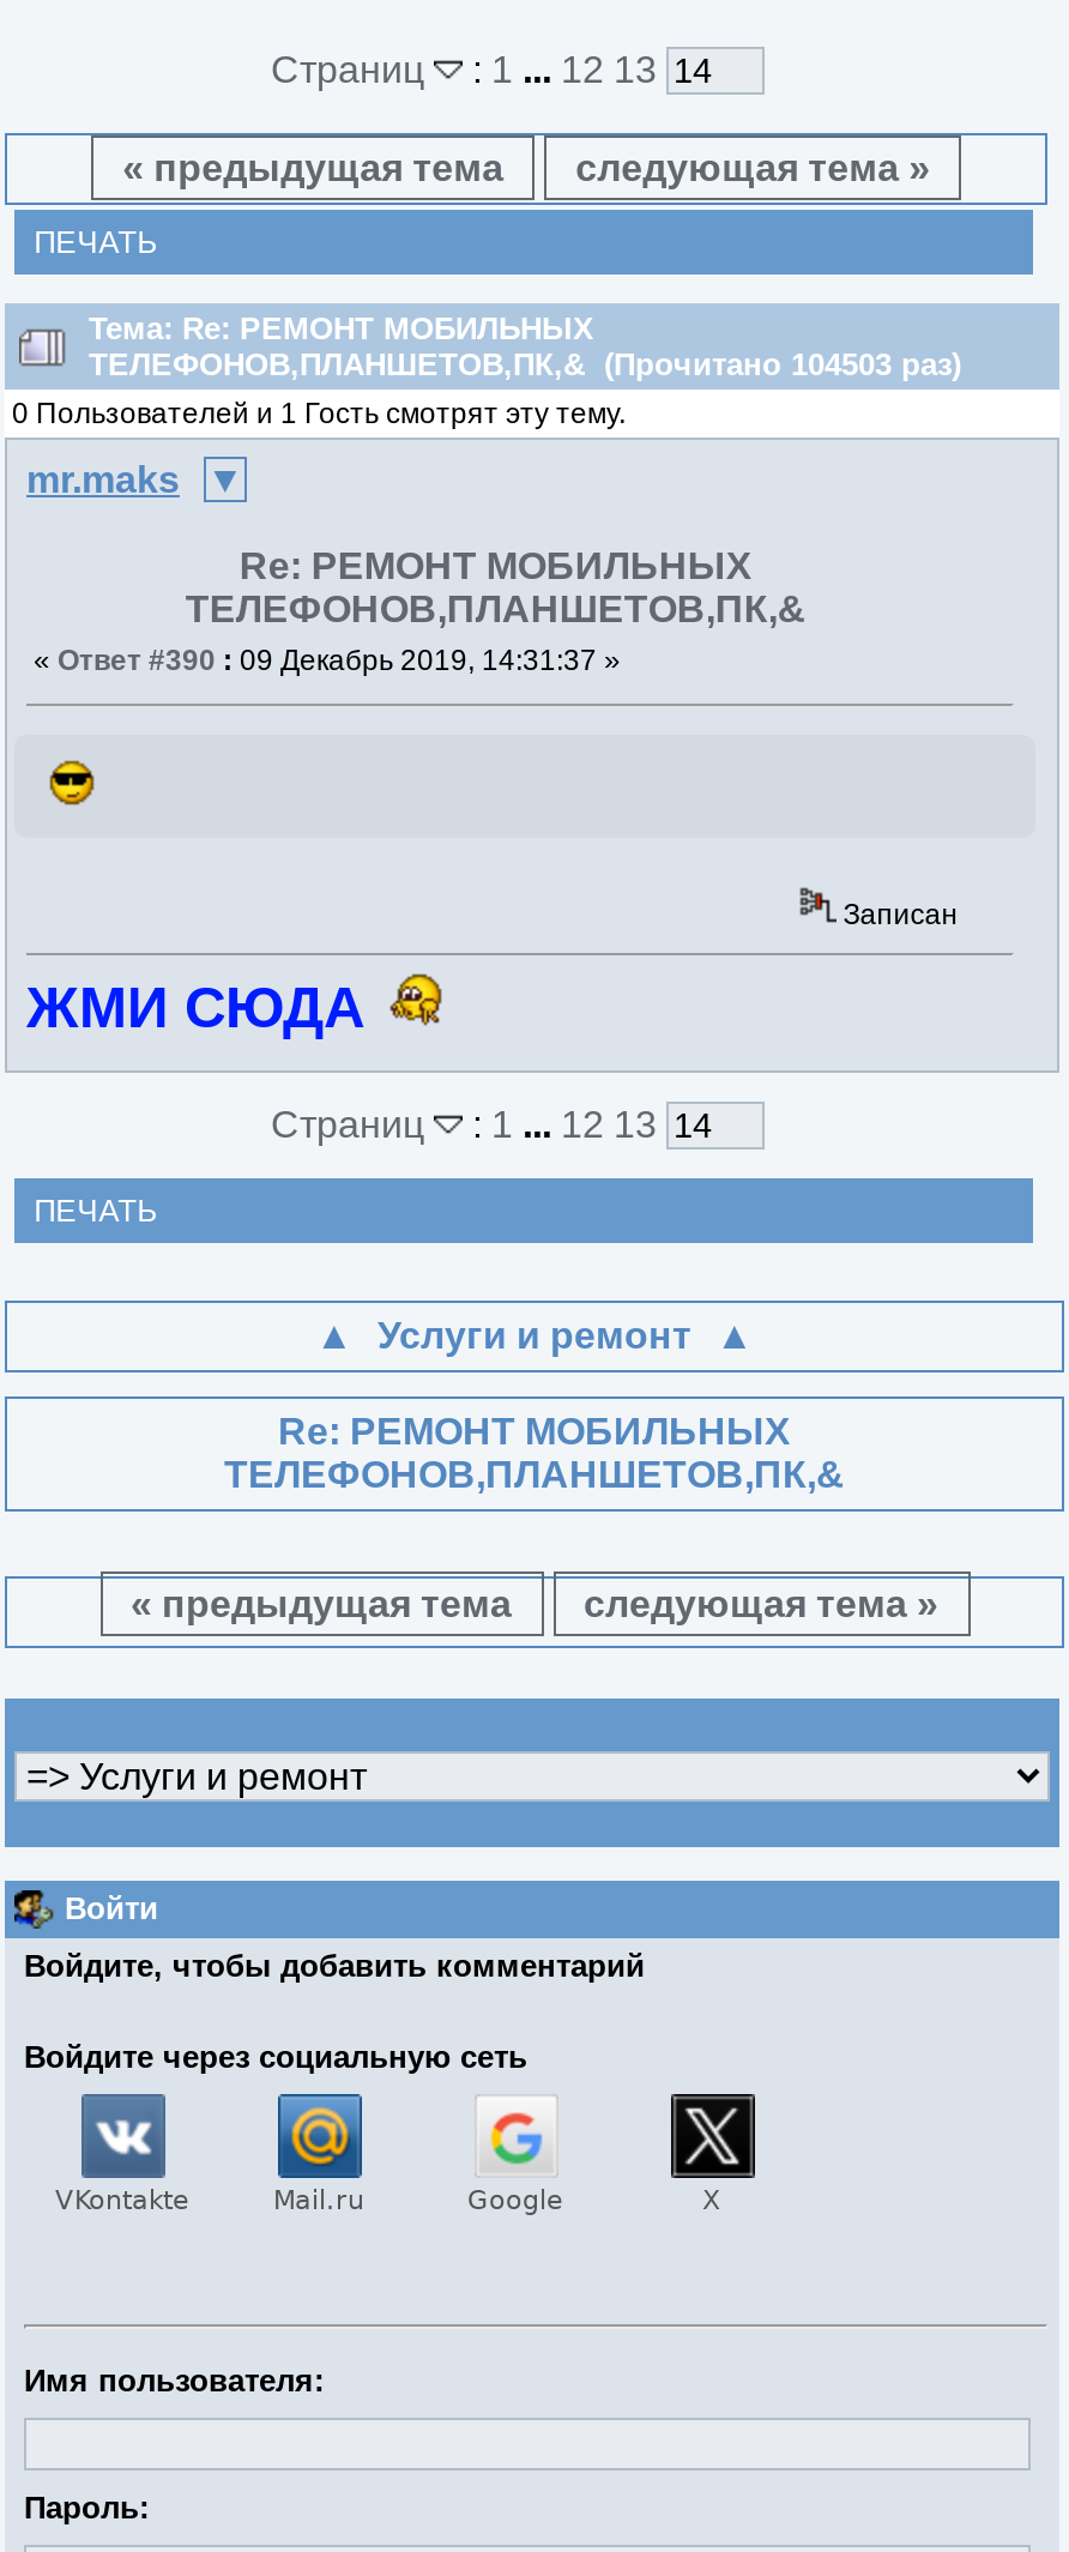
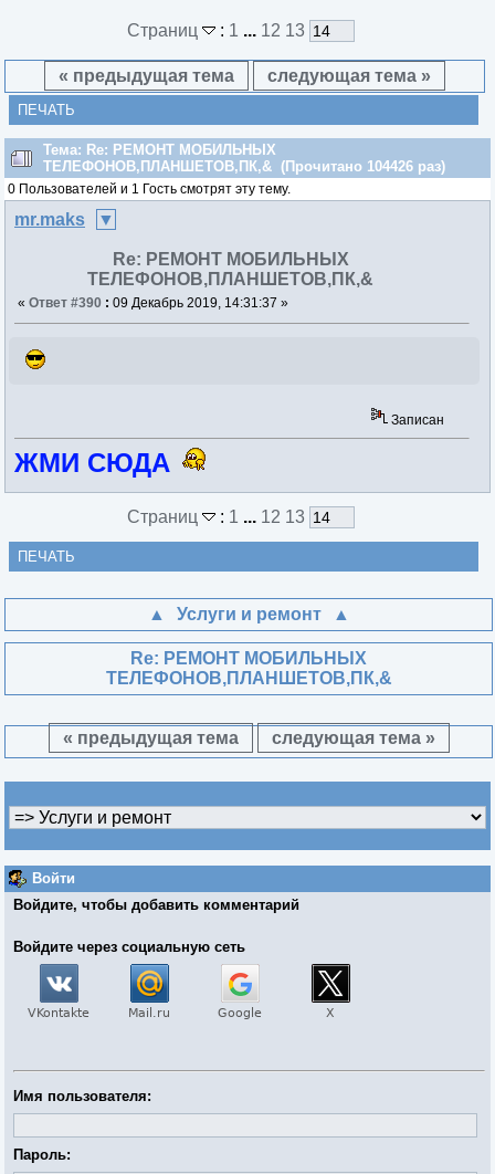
[89,346,961,382] ТЕЛЕФОНОВ,ПЛАНШЕТОВ,ПК,& (Прочитано 104503 раз) -> [43,158,445,174] ТЕЛЕФОНОВ,ПЛАНШЕТОВ,ПК,& (Прочитано 104426 раз)

